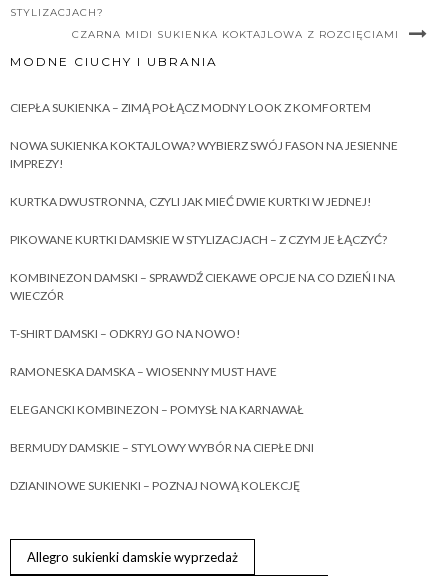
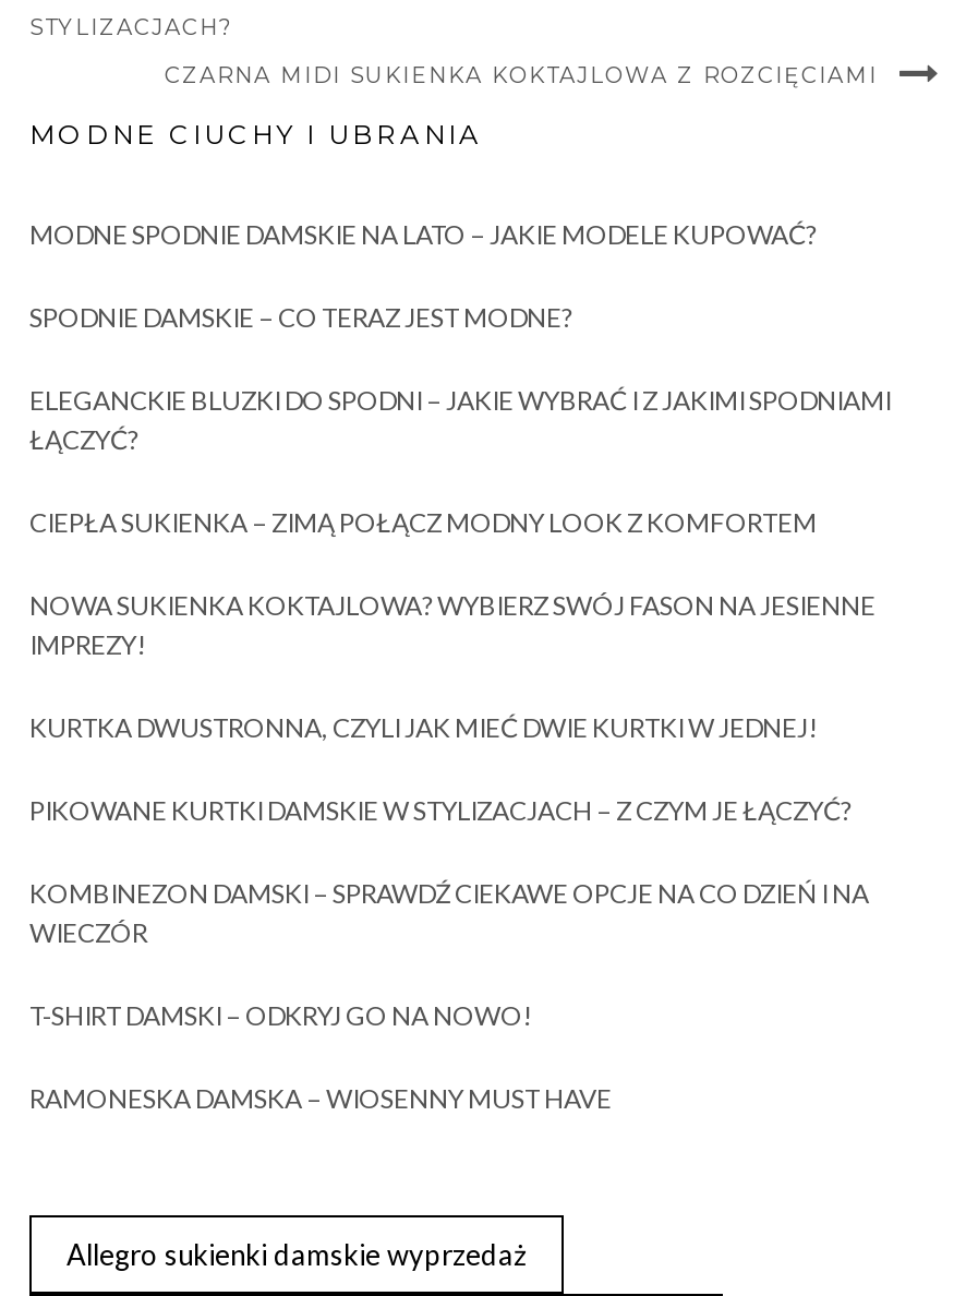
none -> [29,218,891,455] MODNE SPODNIE DAMSKIE NA LATO – JAKIE MODELE KUPOWAĆ? | SPODNIE DAMSKIE – CO TERAZ JEST MODNE? | ELEGANCKIE BLUZKI DO SPODNI – JAKIE WYBRAĆ I Z JAKIMI SPODNIAMI | ŁĄCZYĆ?
moved [10,100,398,379] -> [29,506,876,1114]: CIEPŁA SUKIENKA – ZIMĄ POŁĄCZ MODNY LOOK Z KOMFORTEM | NOWA SUKIENKA KOKTAJLOWA? WYBIERZ SWÓJ FASON NA JESIENNE | IMPREZY! | ... | T-SHIRT DAMSKI – ODKRYJ GO NA NOWO! | RAMONESKA DAMSKA – WIOSENNY MUST HAVE
[10,402,314,493] ELEGANCKI KOMBINEZON – POMYSŁ NA KARNAWAŁ | BERMUDY DAMSKIE – STYLOWY WYBÓR NA CIEPŁE DNI | DZIANINOWE SUKIENKI – POZNAJ NOWĄ KOLEKCJĘ -> none

